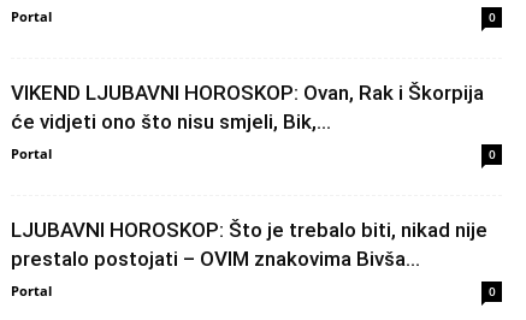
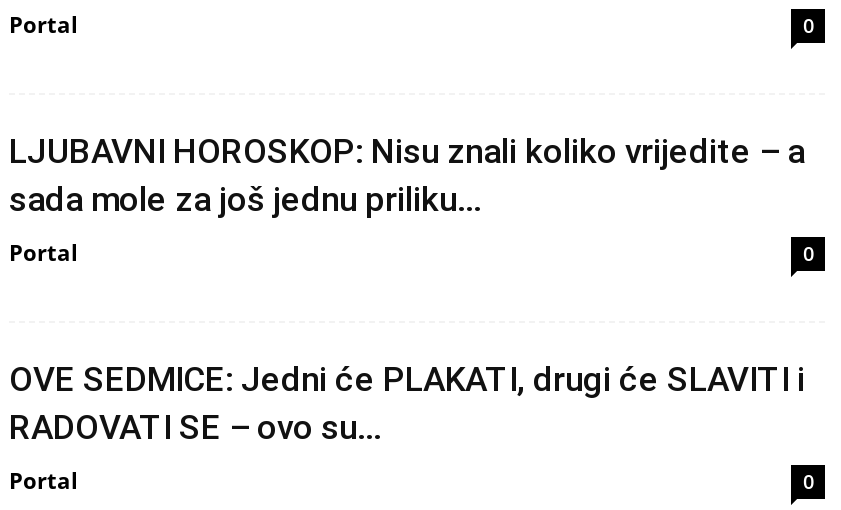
[11,81,484,134] VIKEND LJUBAVNI HOROSKOP: Ovan, Rak i Škorpija | će vidjeti ono što nisu smjeli, Bik,... -> [9,131,805,219] LJUBAVNI HOROSKOP: Nisu znali koliko vrijedite – a | sada mole za još jednu priliku...
[11,218,487,271] LJUBAVNI HOROSKOP: Što je trebalo biti, nikad nije | prestalo postojati – OVIM znakovima Bivša... -> [9,359,805,447] OVE SEDMICE: Jedni će PLAKATI, drugi će SLAVITI i | RADOVATI SE – ovo su...

